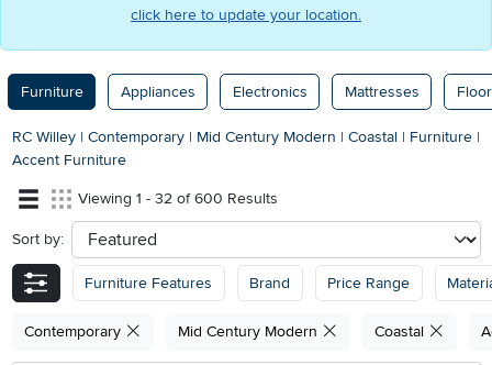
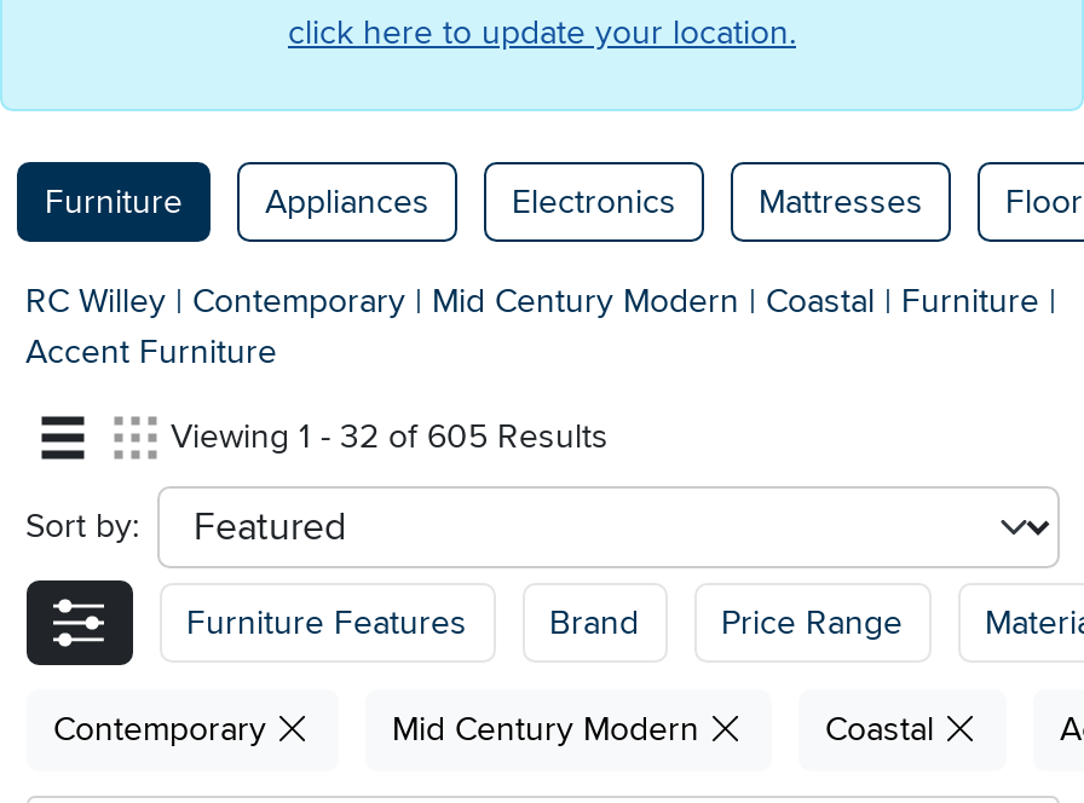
[77,189,277,208] Viewing 1 - 32 of 600 Results -> [171,416,609,457] Viewing 1 - 32 of 605 Results

